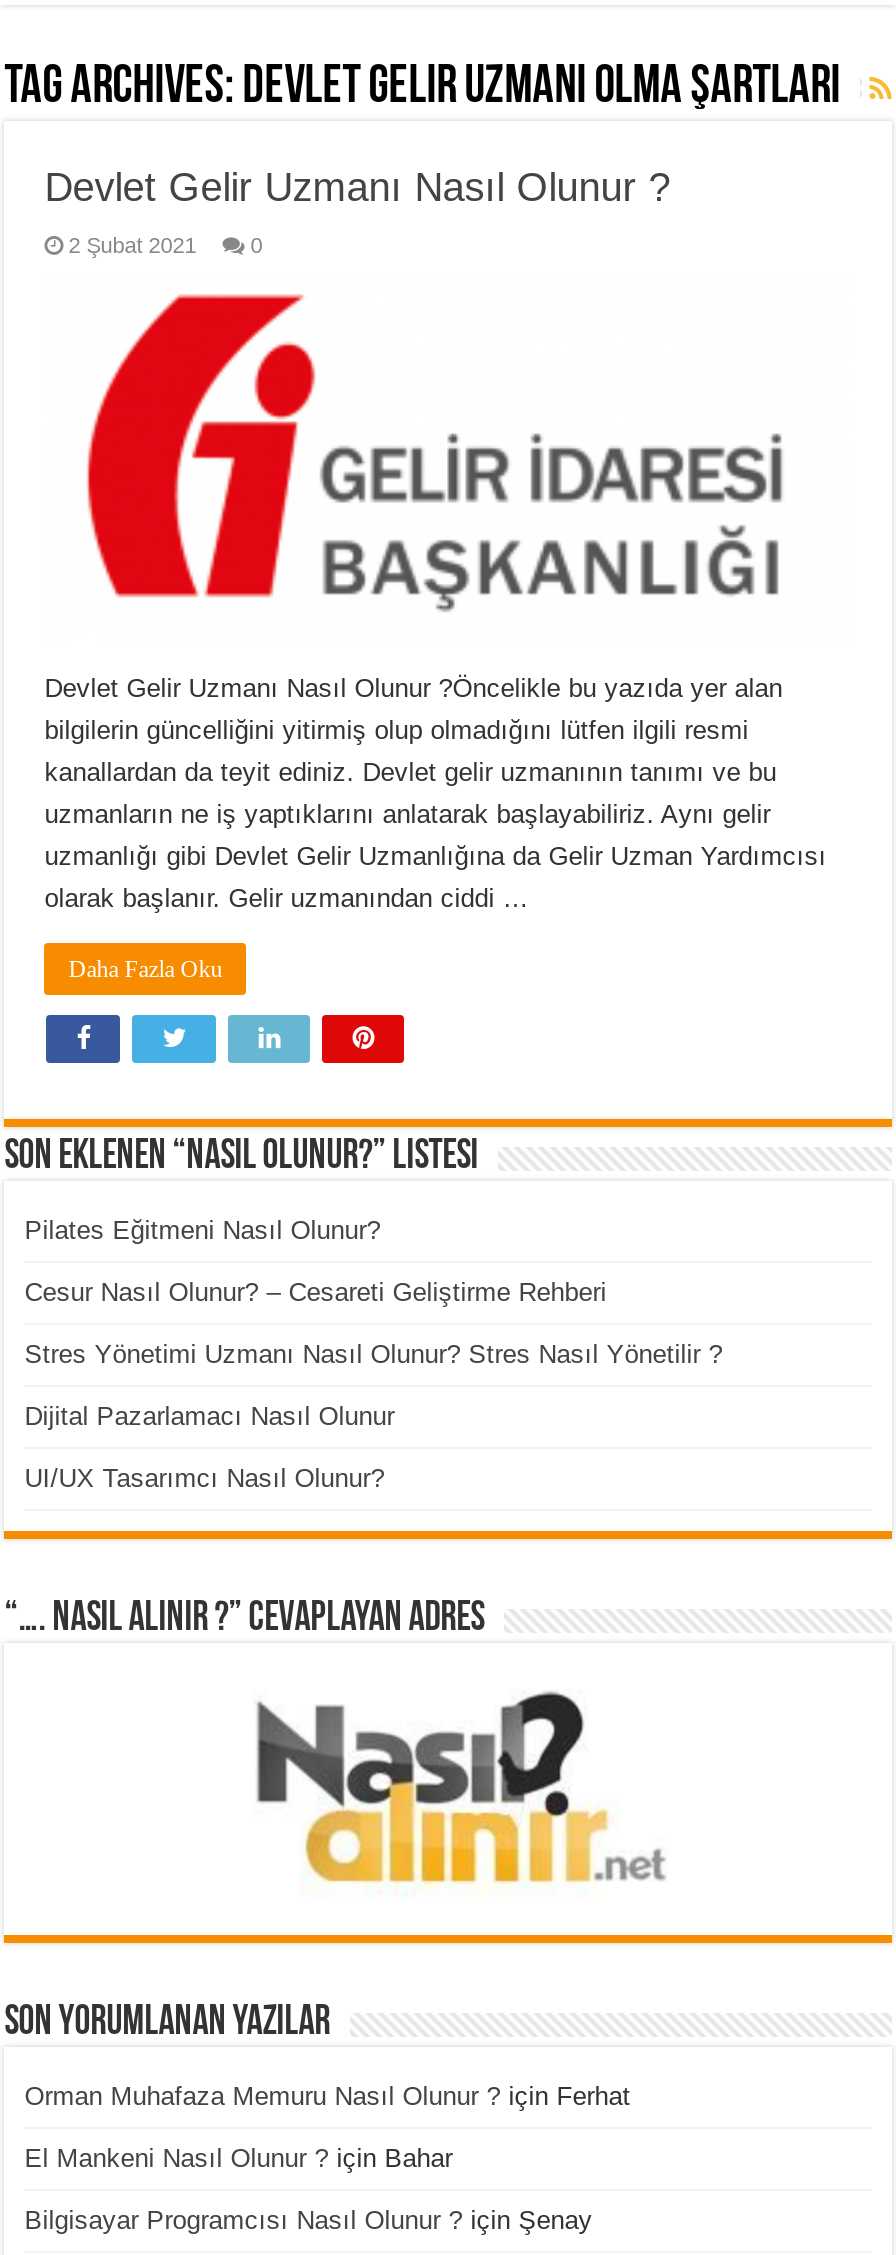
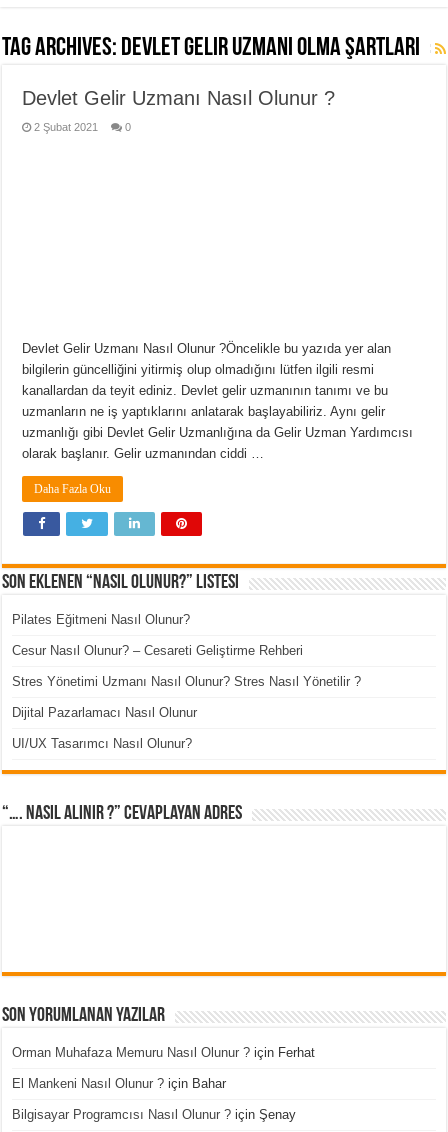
[86,293,784,613] [image] -> none
[256,1691,666,1885] [image] -> none

